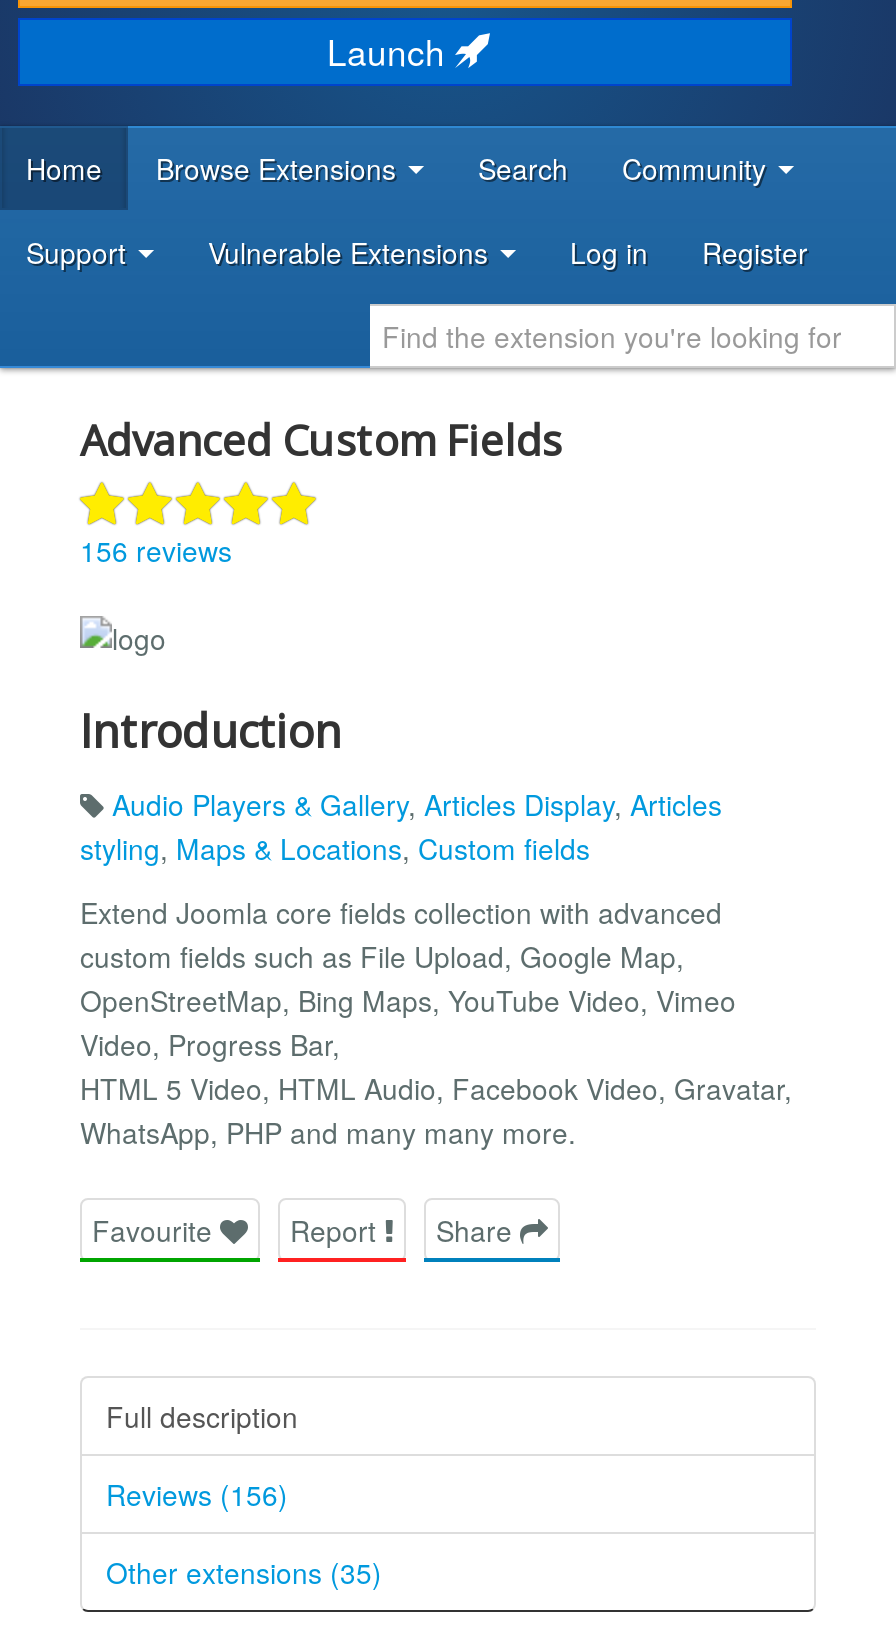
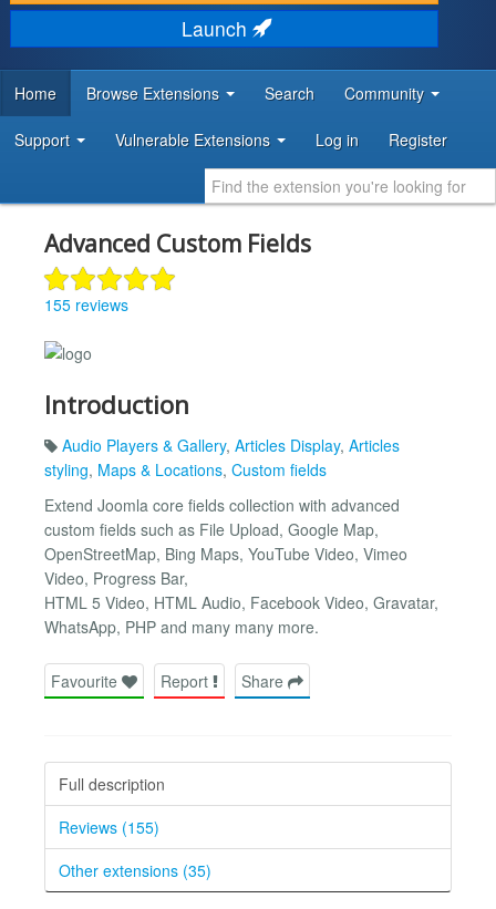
[80,529,232,569] 156 reviews -> [44,293,128,315] 155 reviews
[106,1474,288,1514] Reviews (156) -> [59,816,159,838] Reviews (155)

